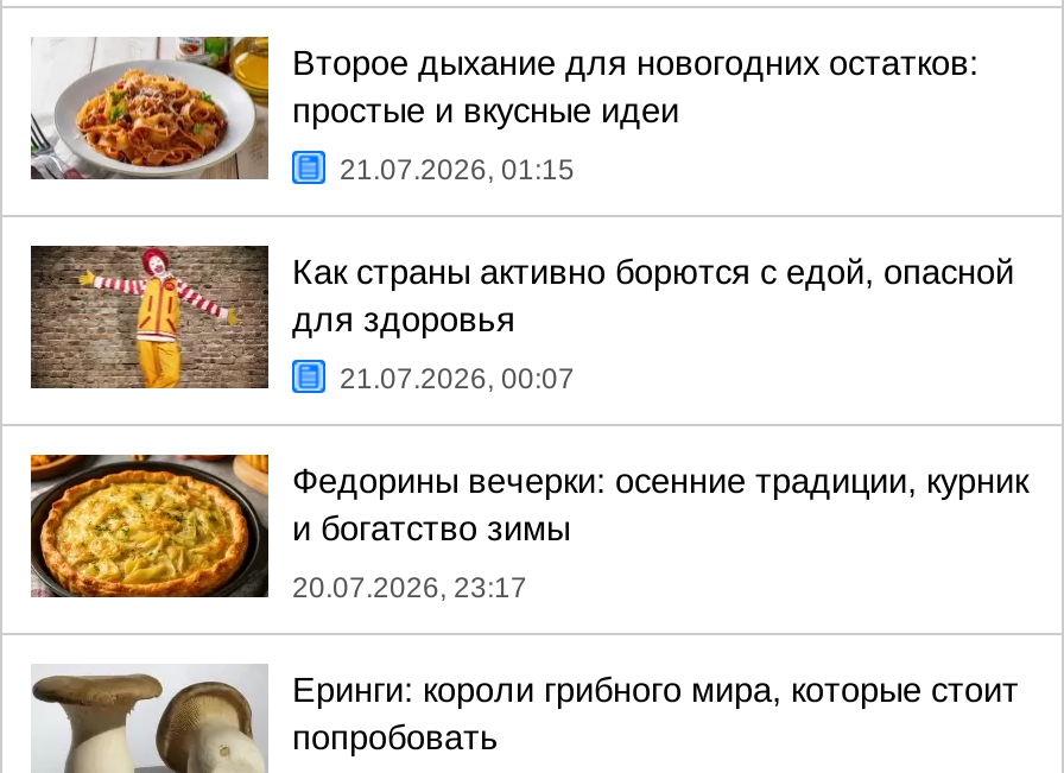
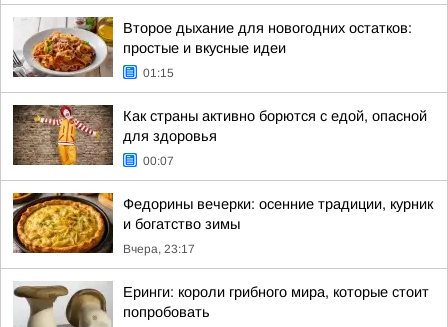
[340,153,575,186] 21.07.2026, 01:15 -> [143,66,174,80] 01:15
[340,362,575,395] 21.07.2026, 00:07 -> [143,154,174,168] 00:07
[292,571,527,604] 20.07.2026, 23:17 -> [123,242,195,256] Вчера, 23:17

